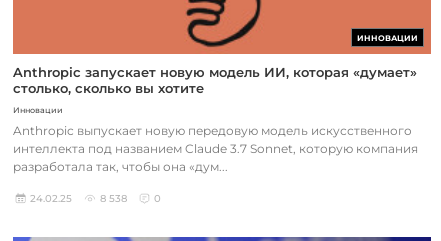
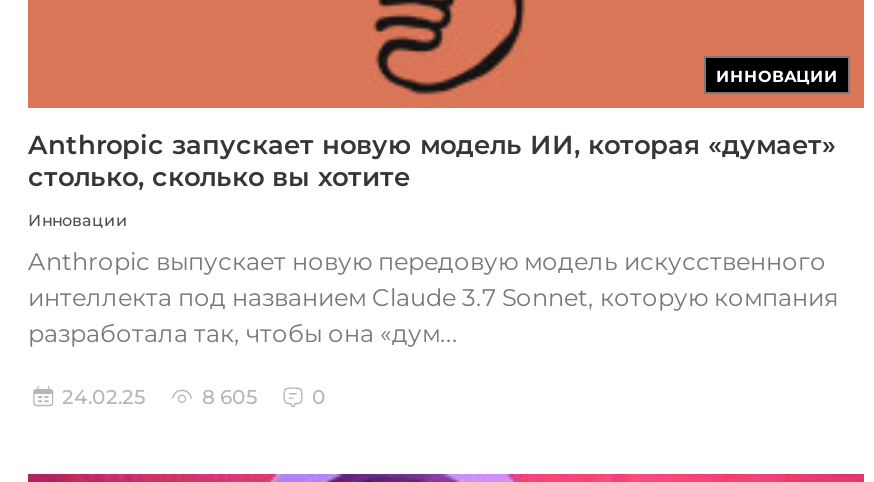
[100,192,127,205] 8 538 -> [202,384,258,410] 8 605

